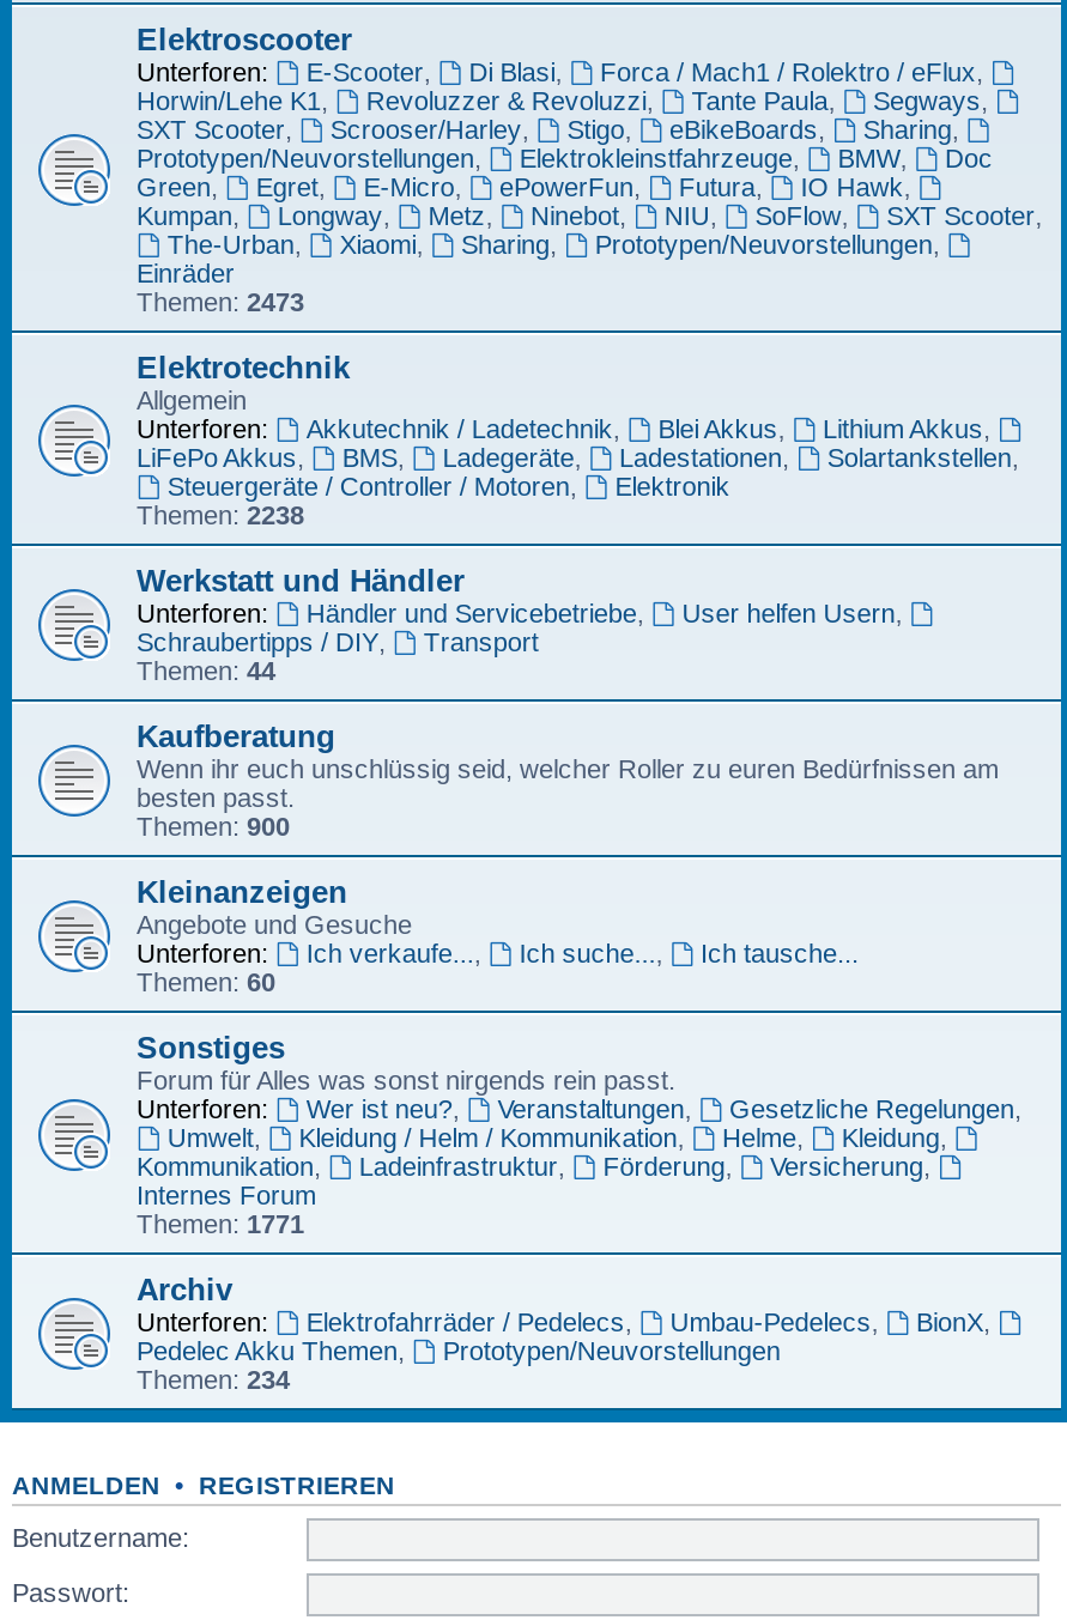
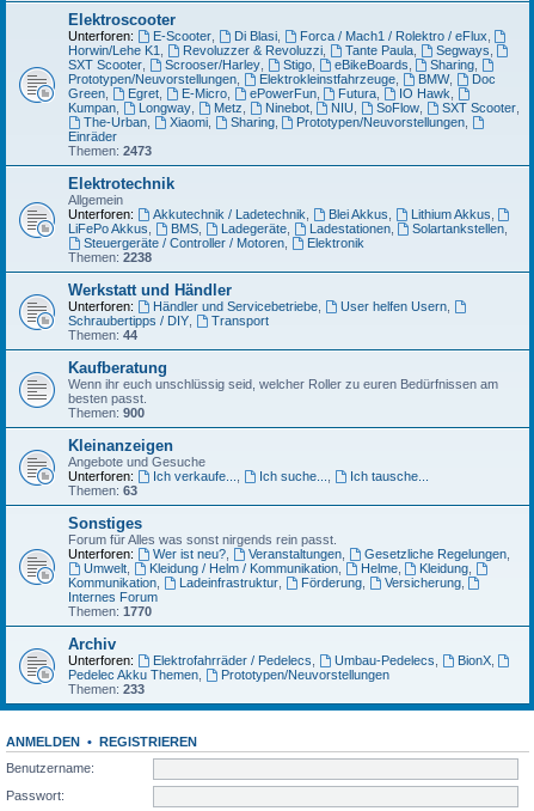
[137,967,275,996] Themen: 60 -> [68,483,137,498] Themen: 63
[137,1209,304,1238] Themen: 1771 -> [68,604,152,618] Themen: 1770
[137,1365,290,1394] Themen: 234 -> [68,682,145,696] Themen: 233

